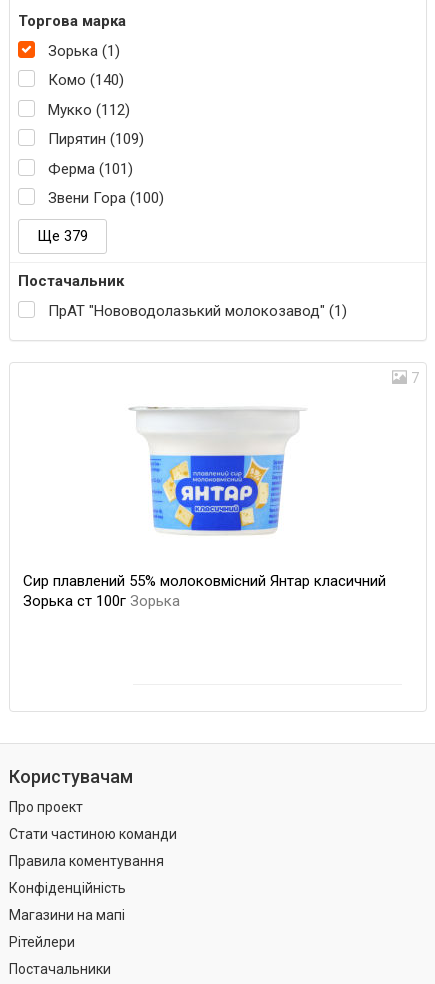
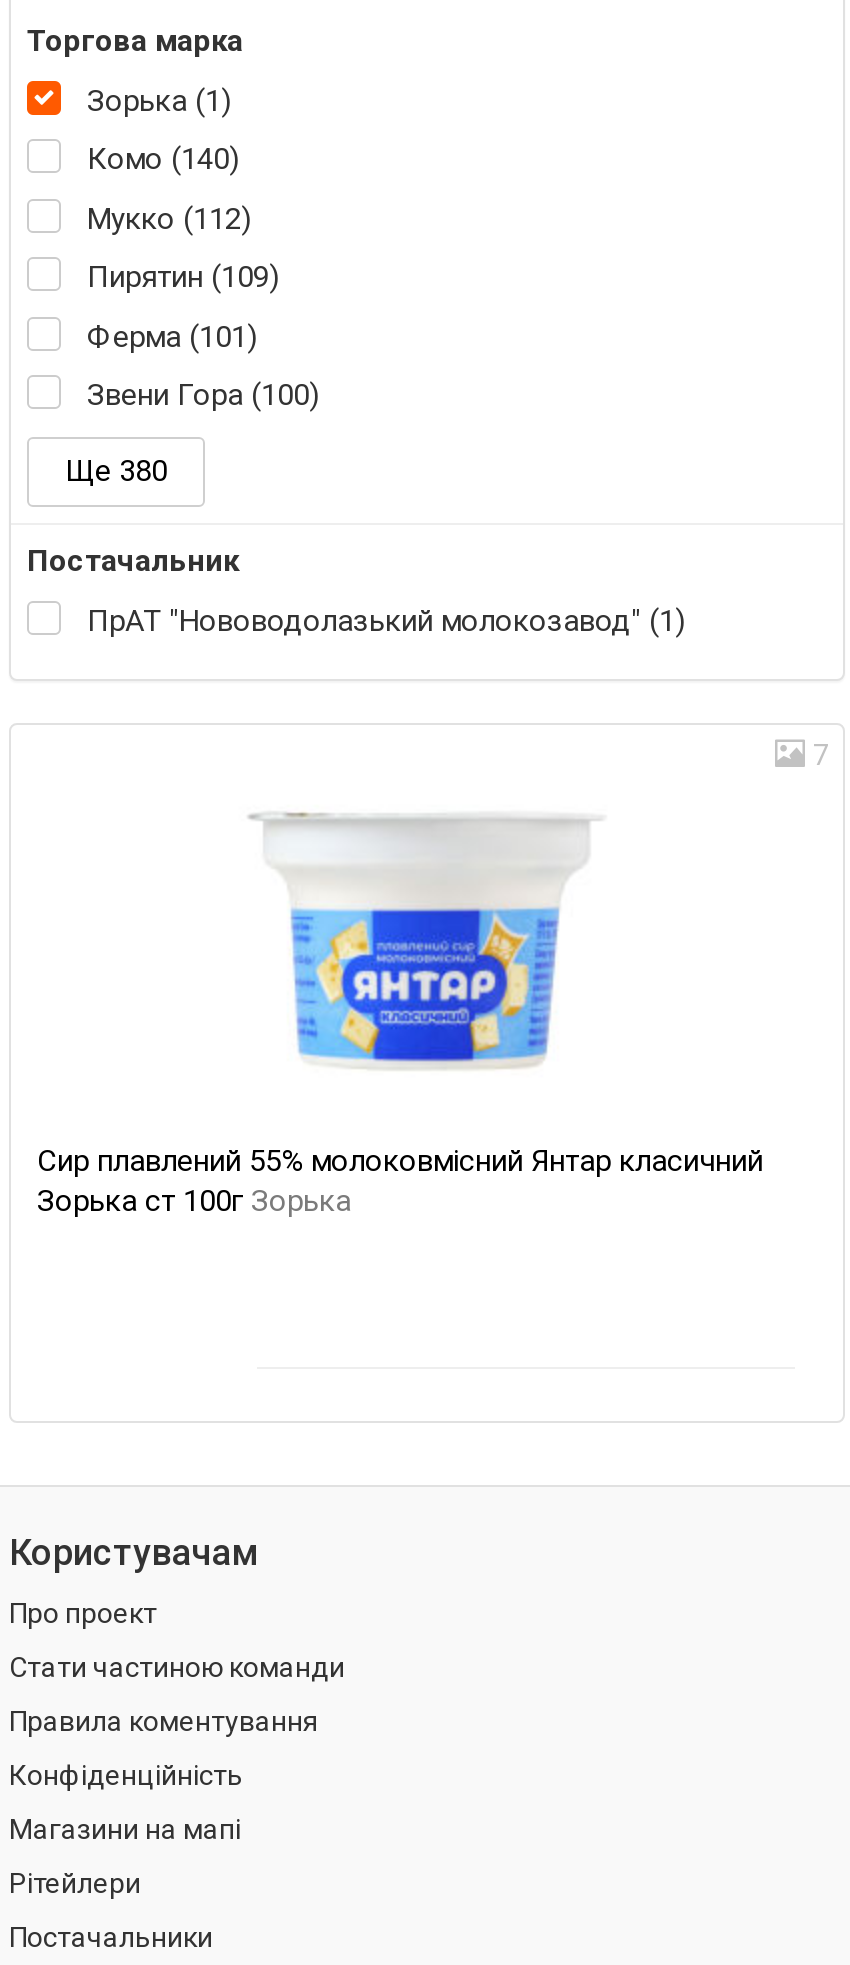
[37,227,88,245] Ще 379 -> [65,453,167,489] Ще 380

